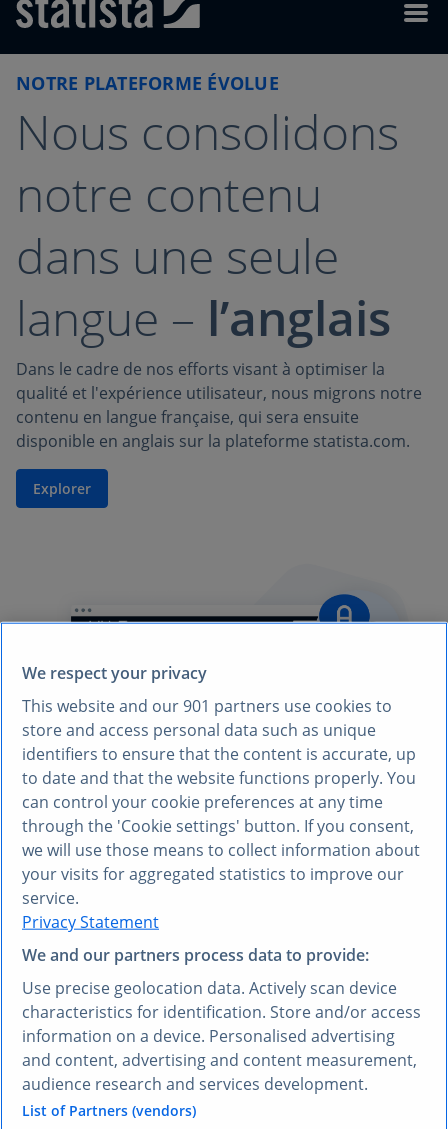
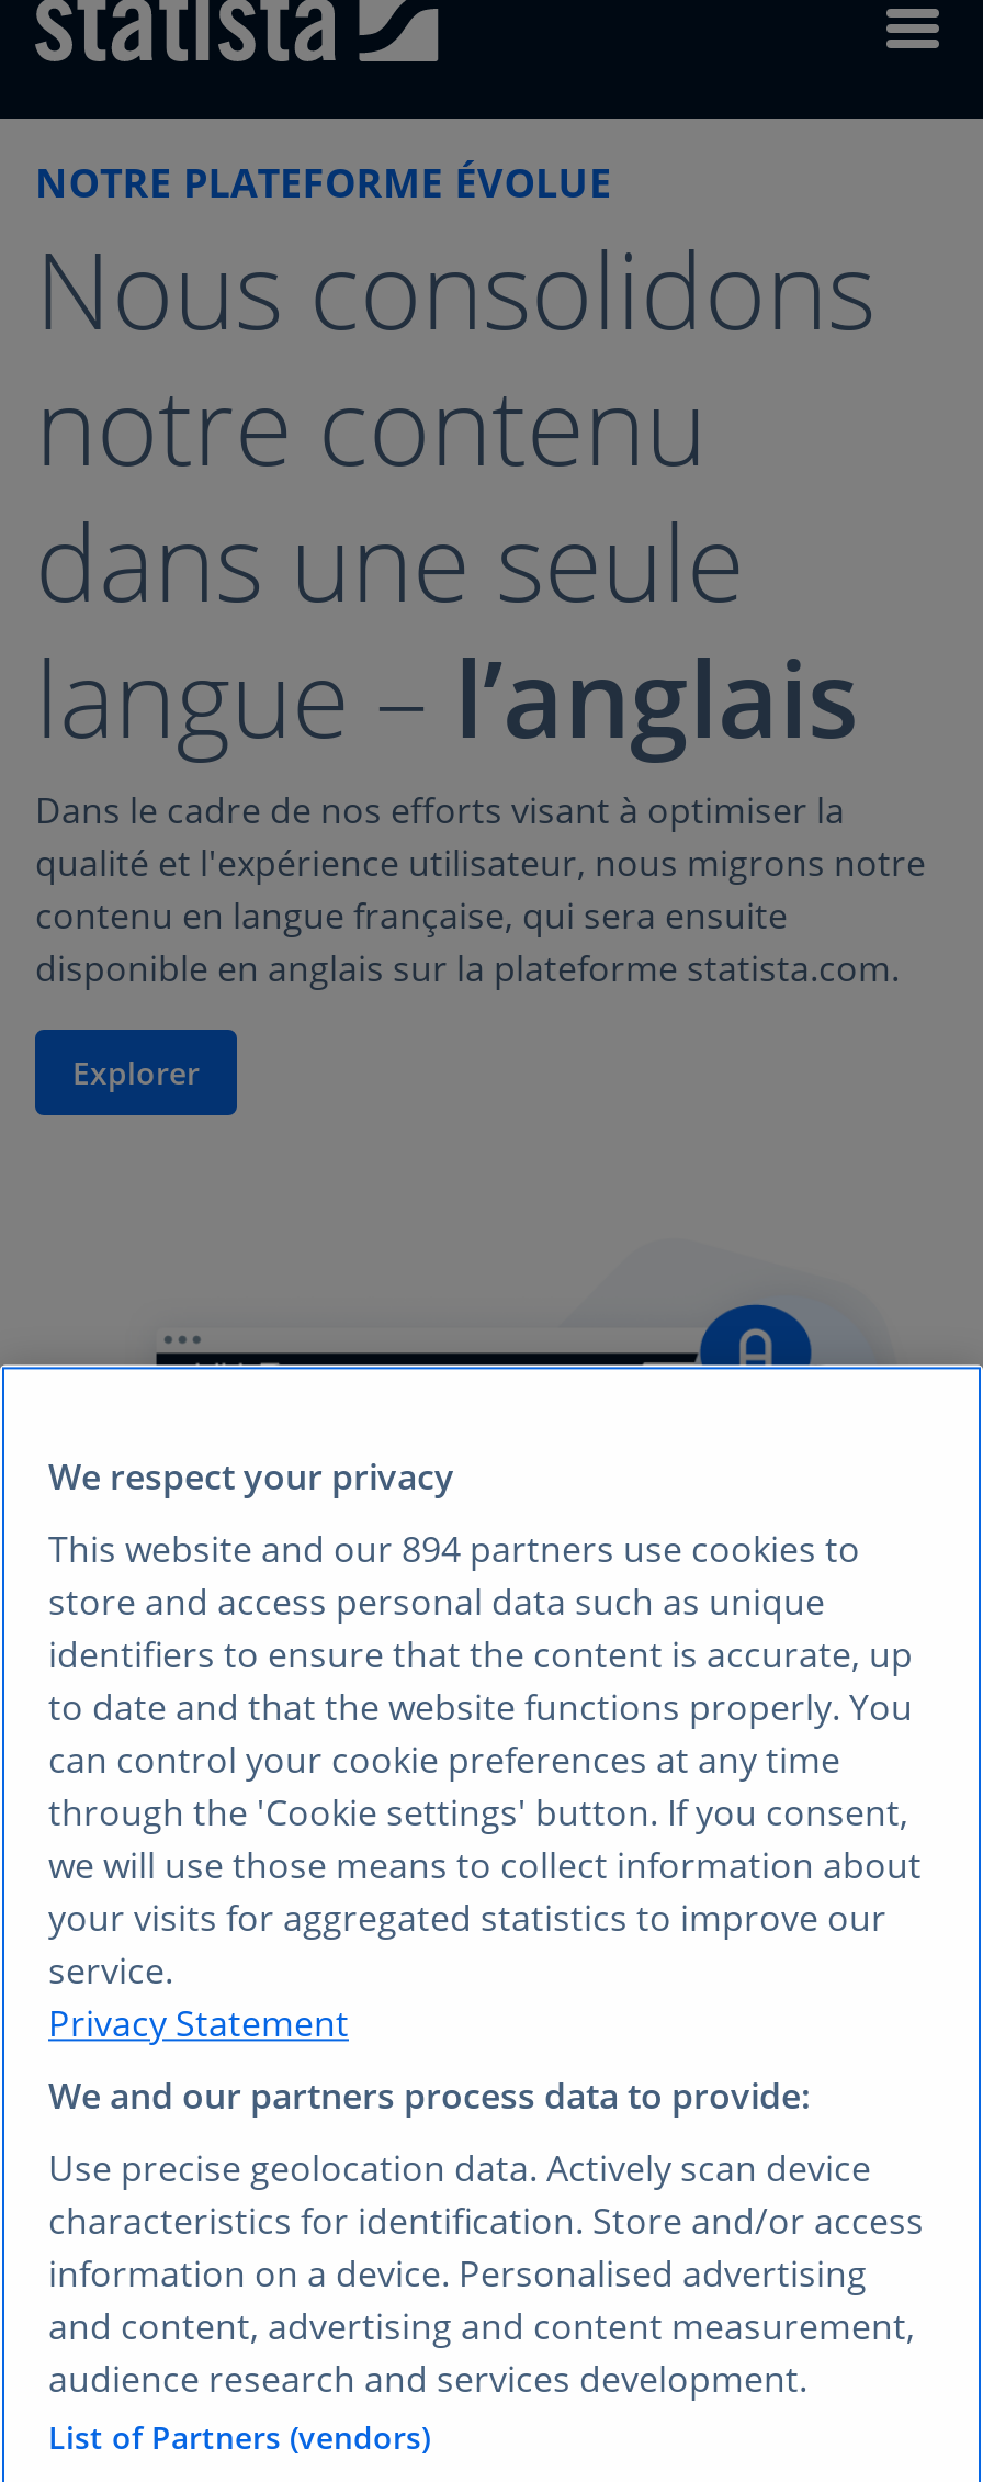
[22,695,392,717] This website and our 901 partners use cookies to -> [48,1526,860,1574] This website and our 894 partners use cookies to

